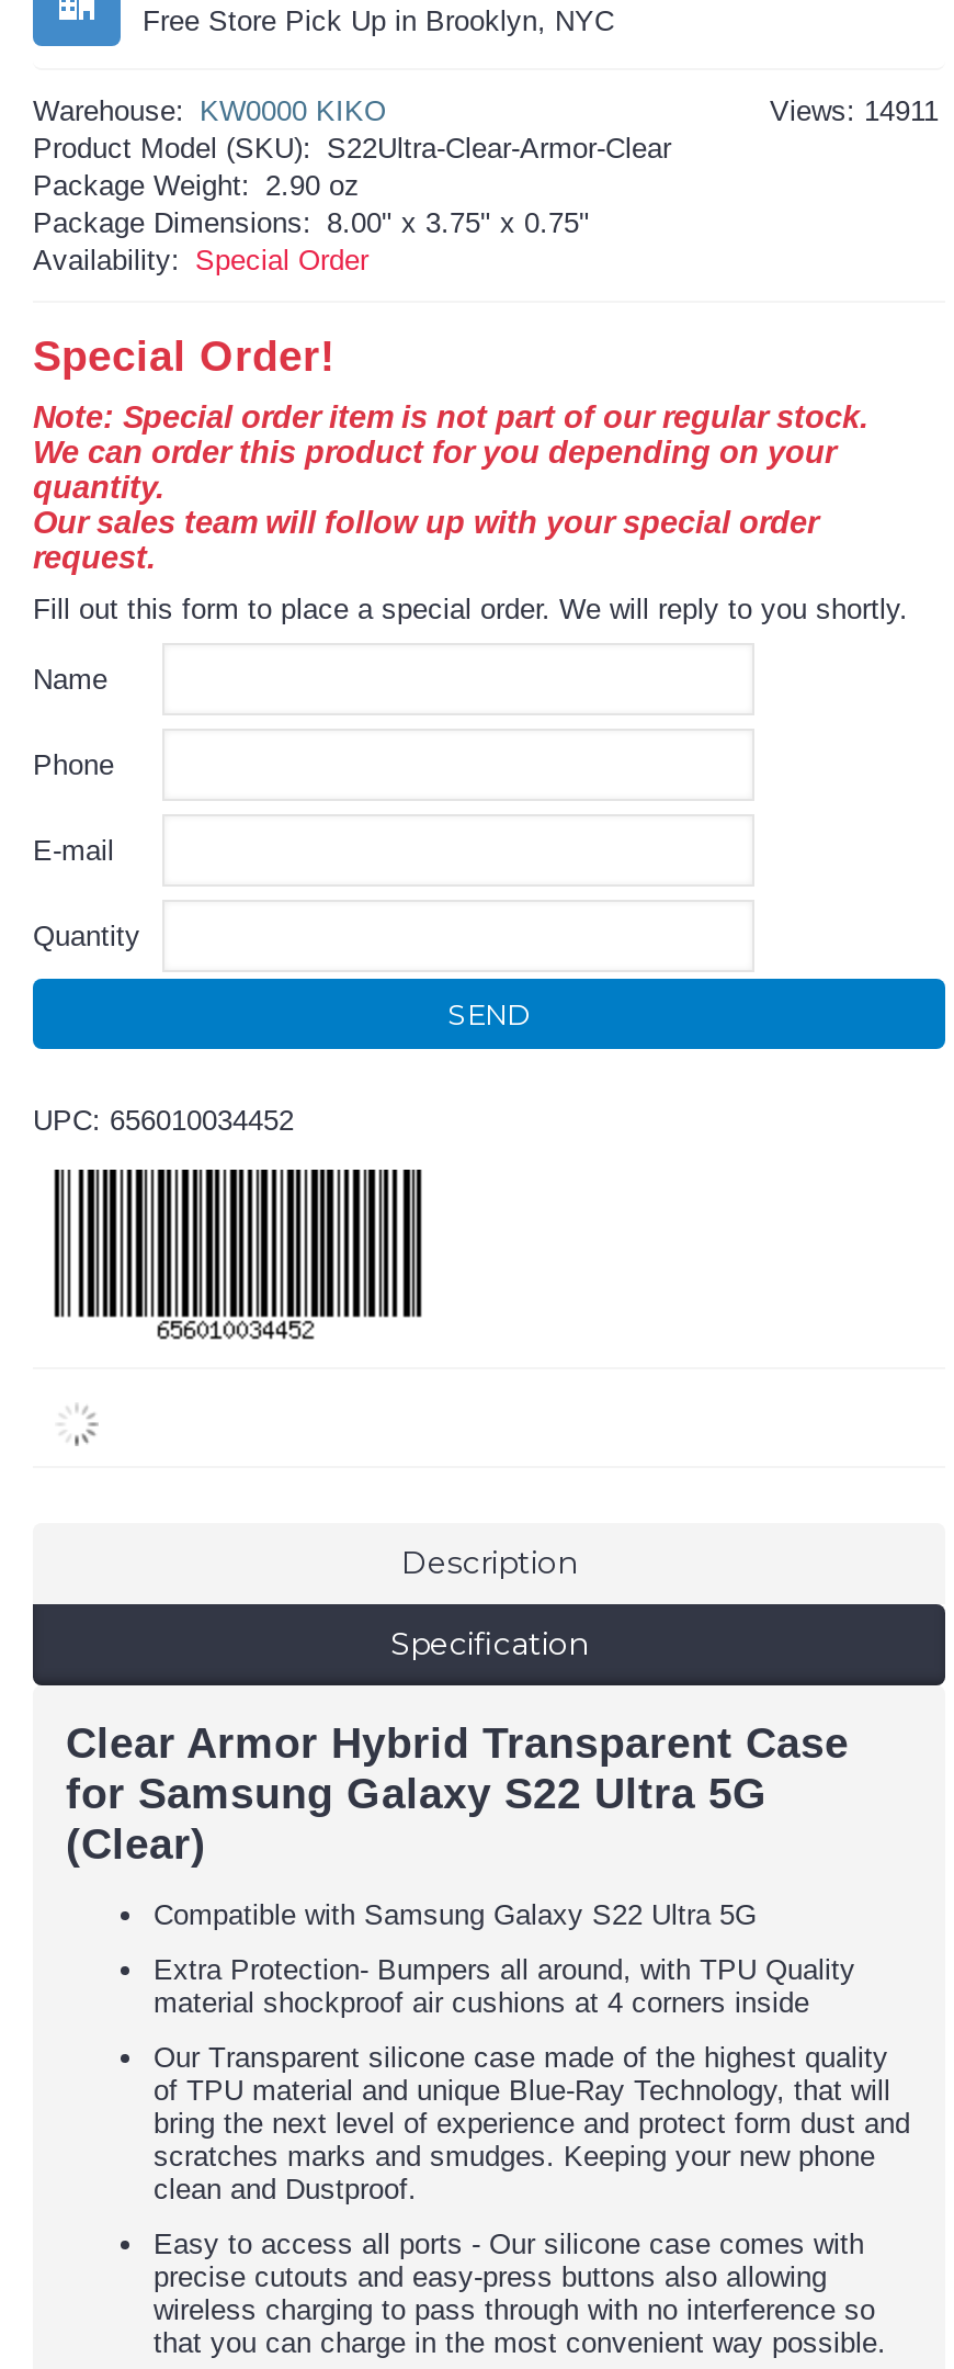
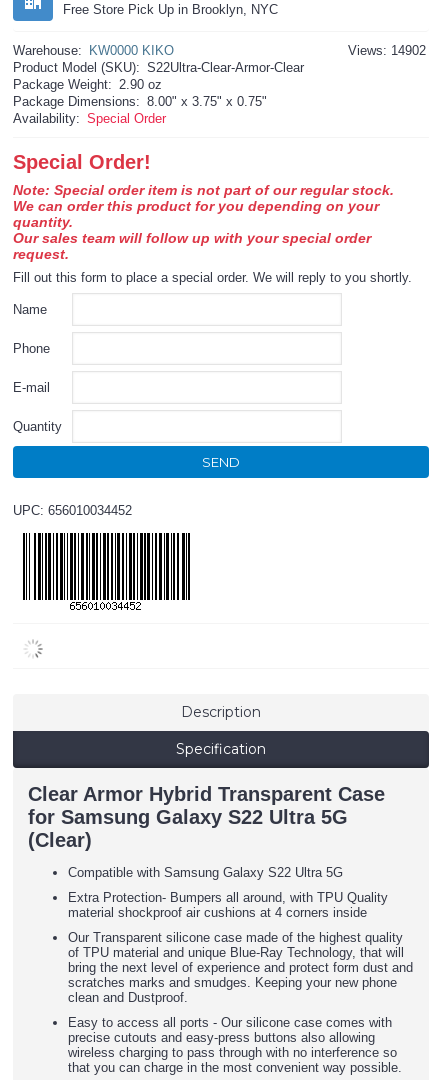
[770,94,939,127] Views: 14911 -> [348,43,426,58] Views: 14902

